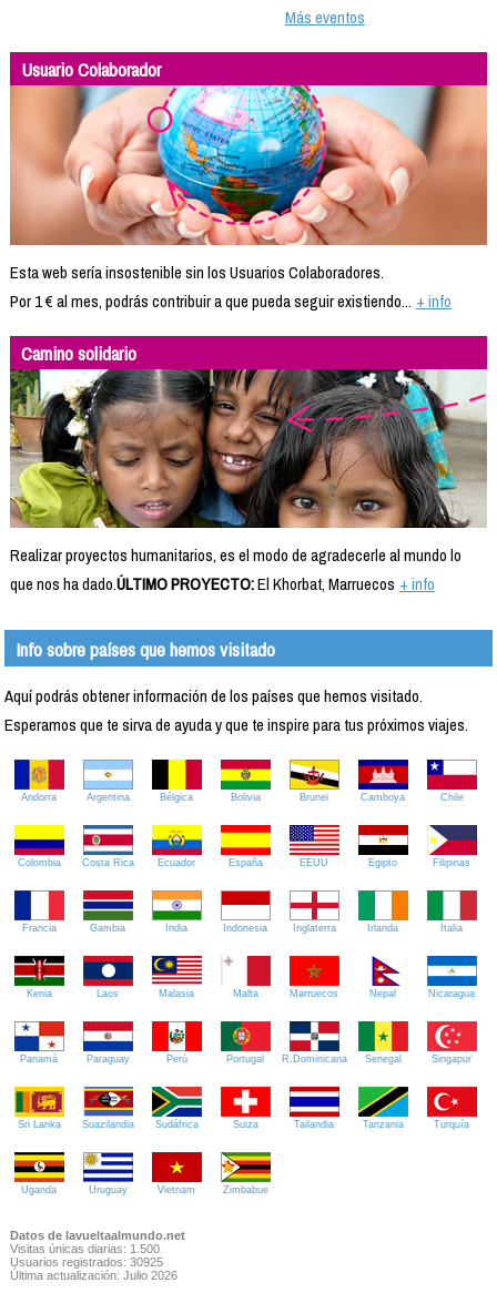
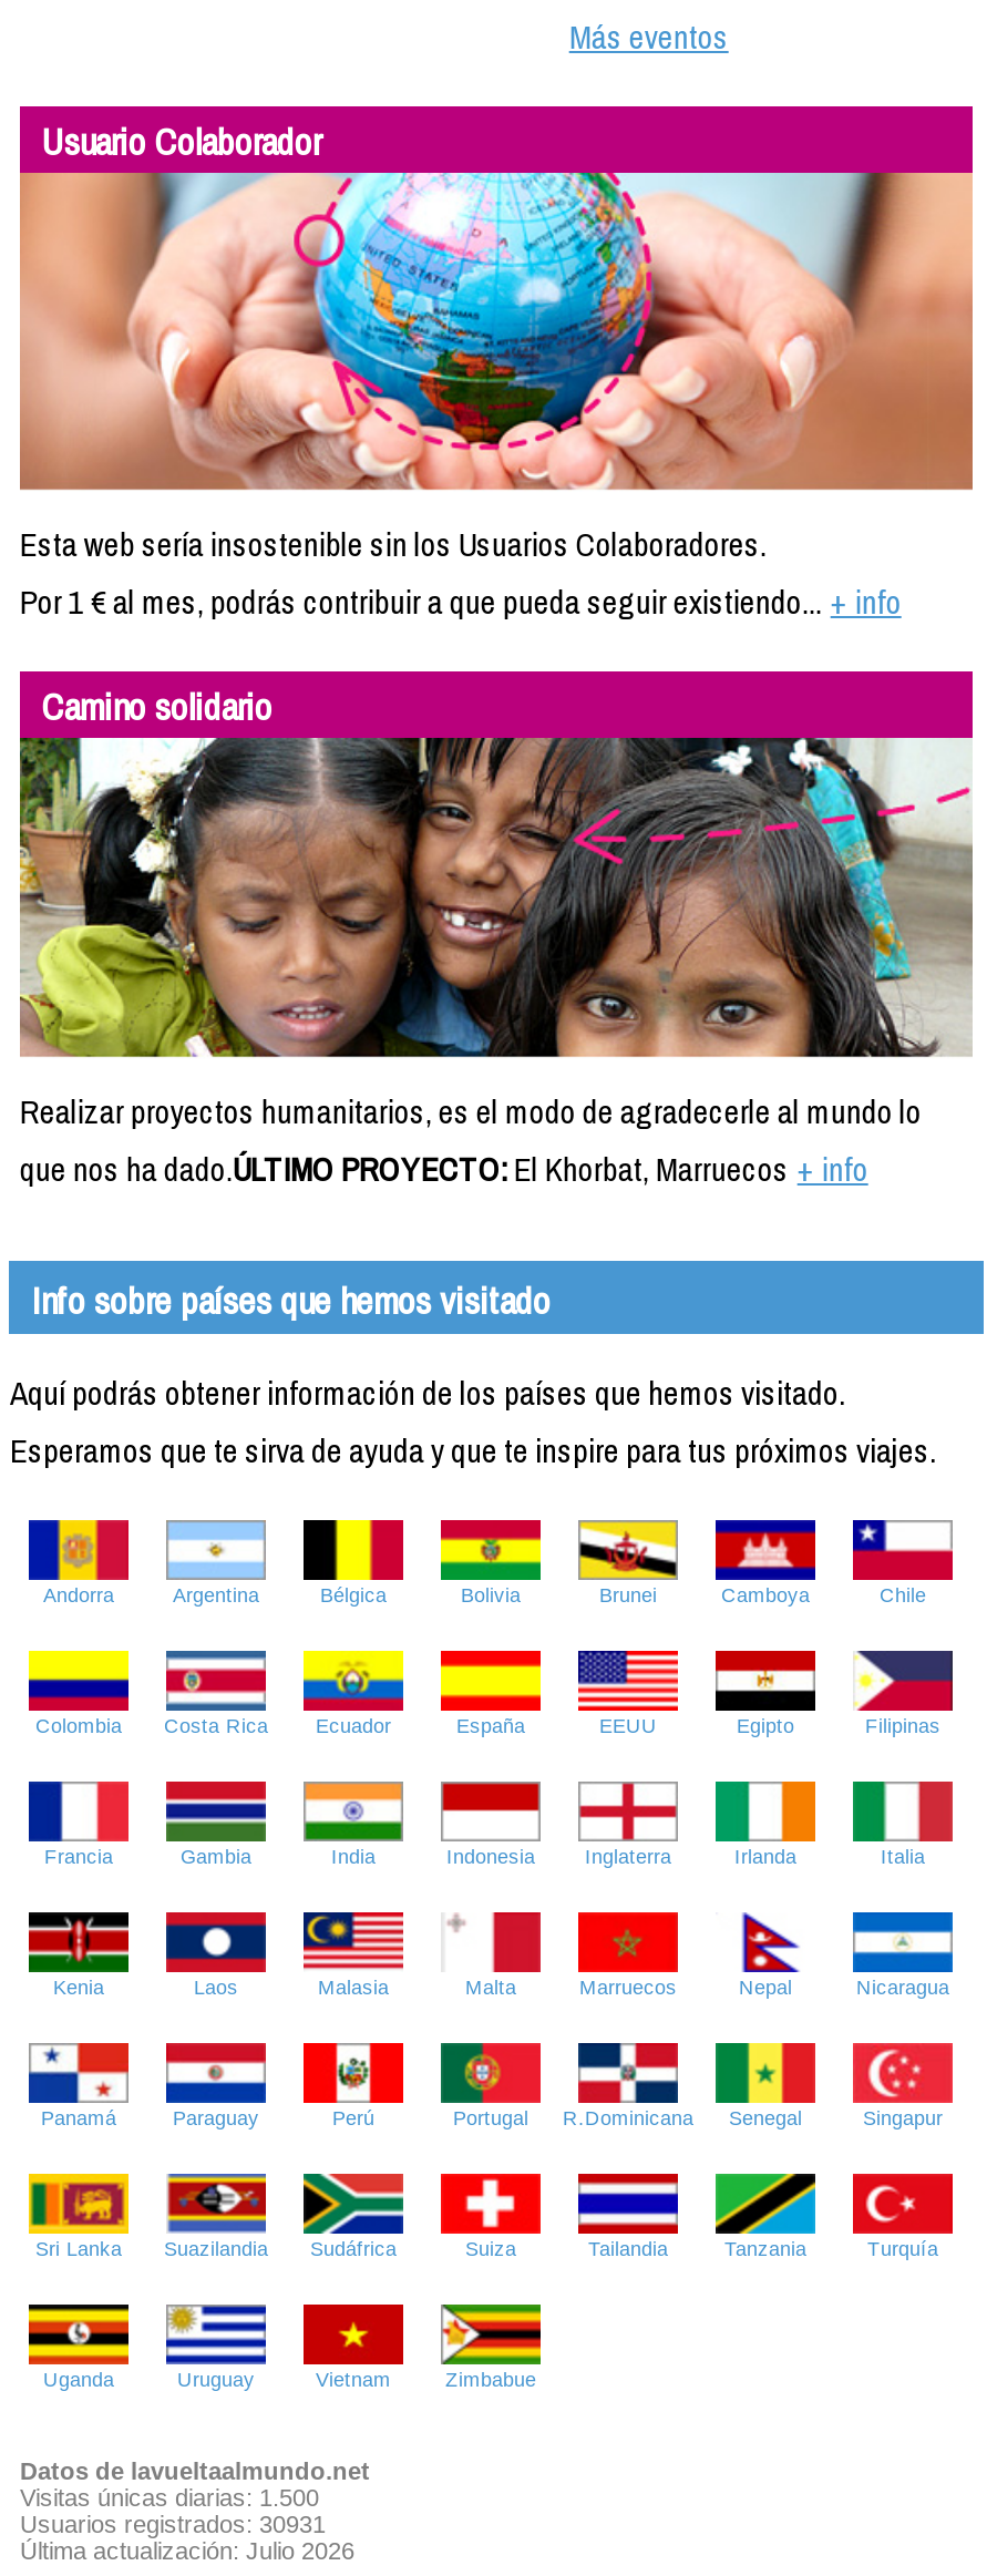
[10,1256,163,1269] Usuarios registrados: 30925 -> [20,2509,326,2536] Usuarios registrados: 30931

